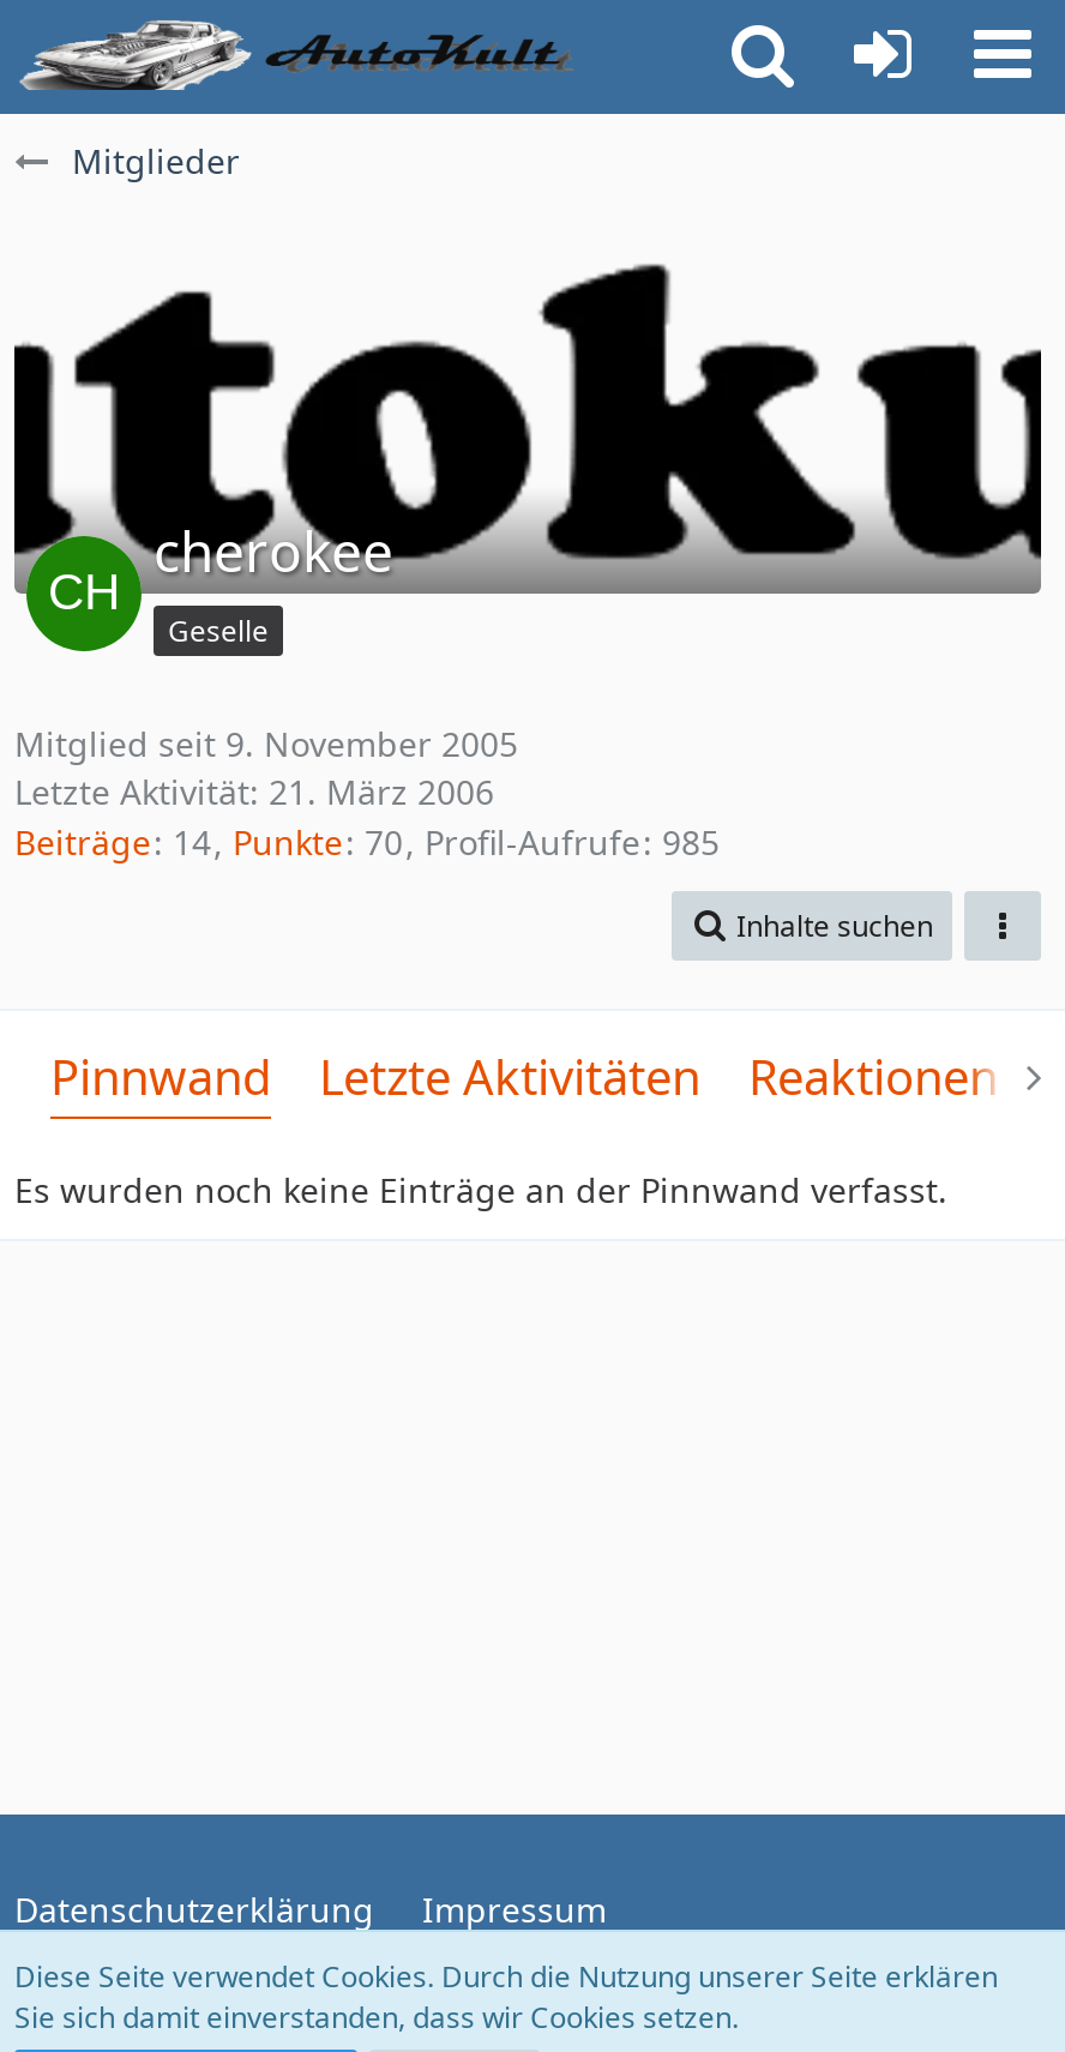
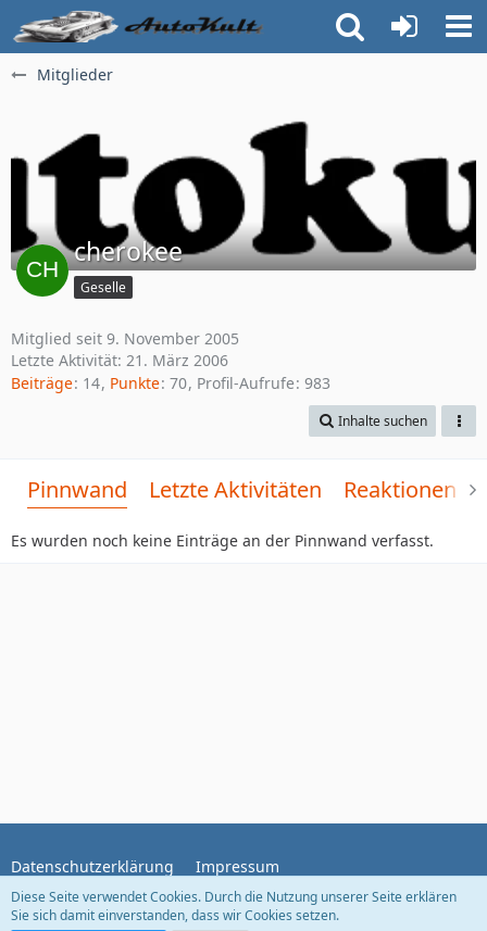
[14,820,720,865] Beiträge 14 Punkte 70 Profil-Aufrufe 985 -> [11,373,330,393] Beiträge 14 Punkte 70 Profil-Aufrufe 983

